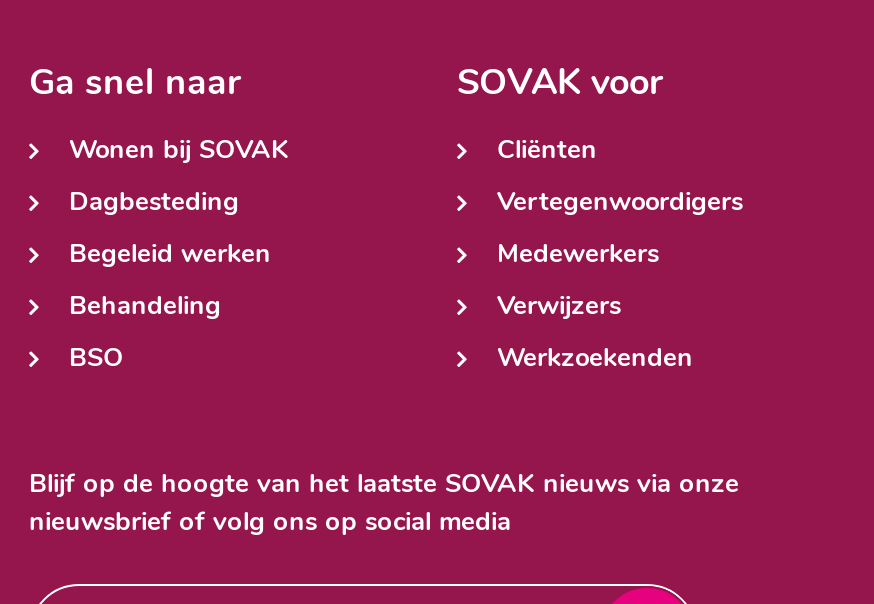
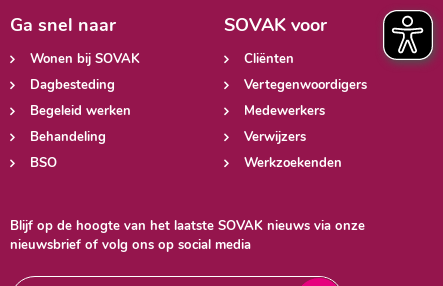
none -> [382,9,436,64] [image]

